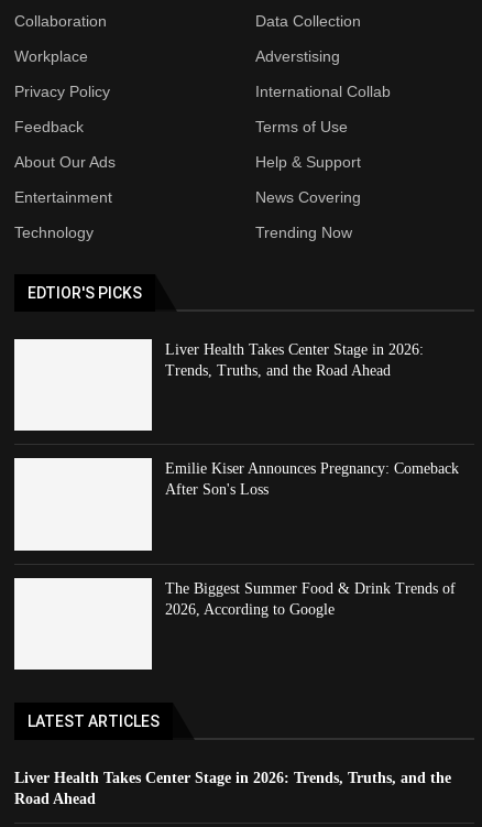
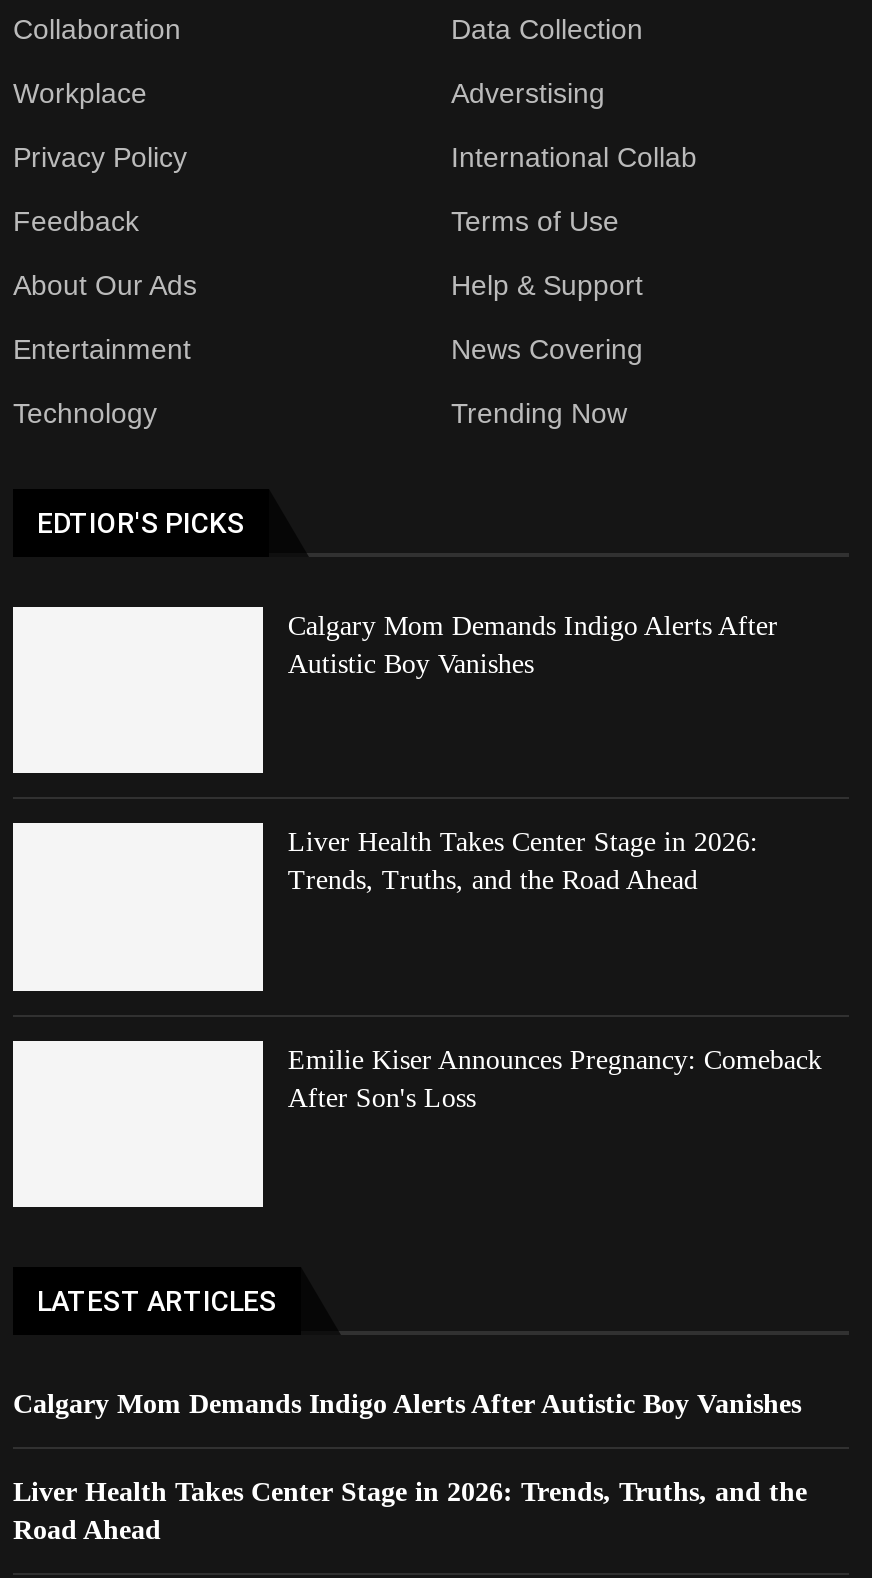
none -> [288,610,778,678] Calgary Mom Demands Indigo Alerts After | Autistic Boy Vanishes
moved [166,341,459,498] -> [288,827,822,1112]: Liver Health Takes Center Stage in 2026: | Trends, Truths, and the Road Ahead | Emilie Kiser Announces Pregnancy: Comeback | After Son's Loss
[166,580,456,617] The Biggest Summer Food & Drink Trends of | 2026, According to Google -> none
none -> [13,1390,801,1420] Calgary Mom Demands Indigo Alerts After Autistic Boy Vanishes

